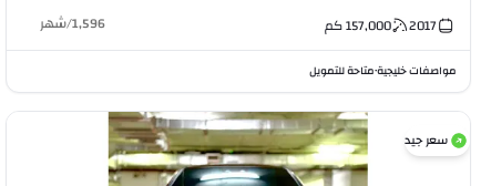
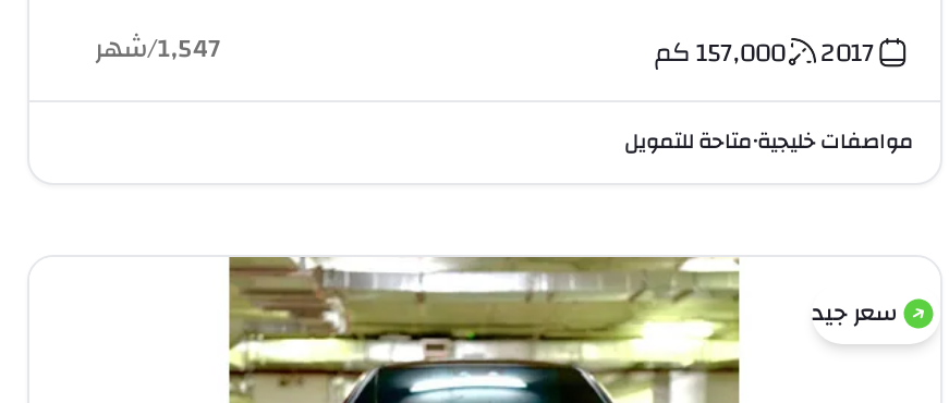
[73,12,106,36] 1,596 -> [160,25,223,73] 1,547

